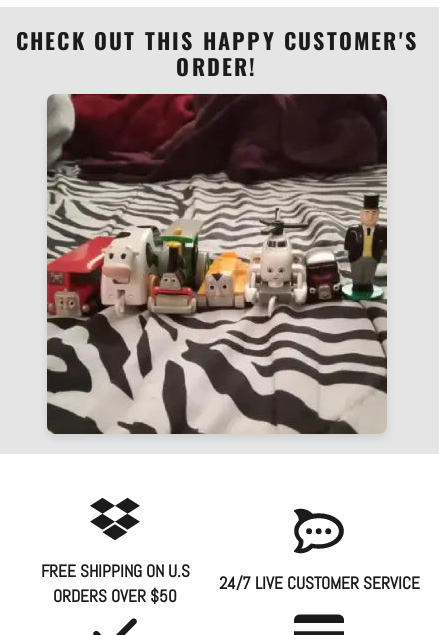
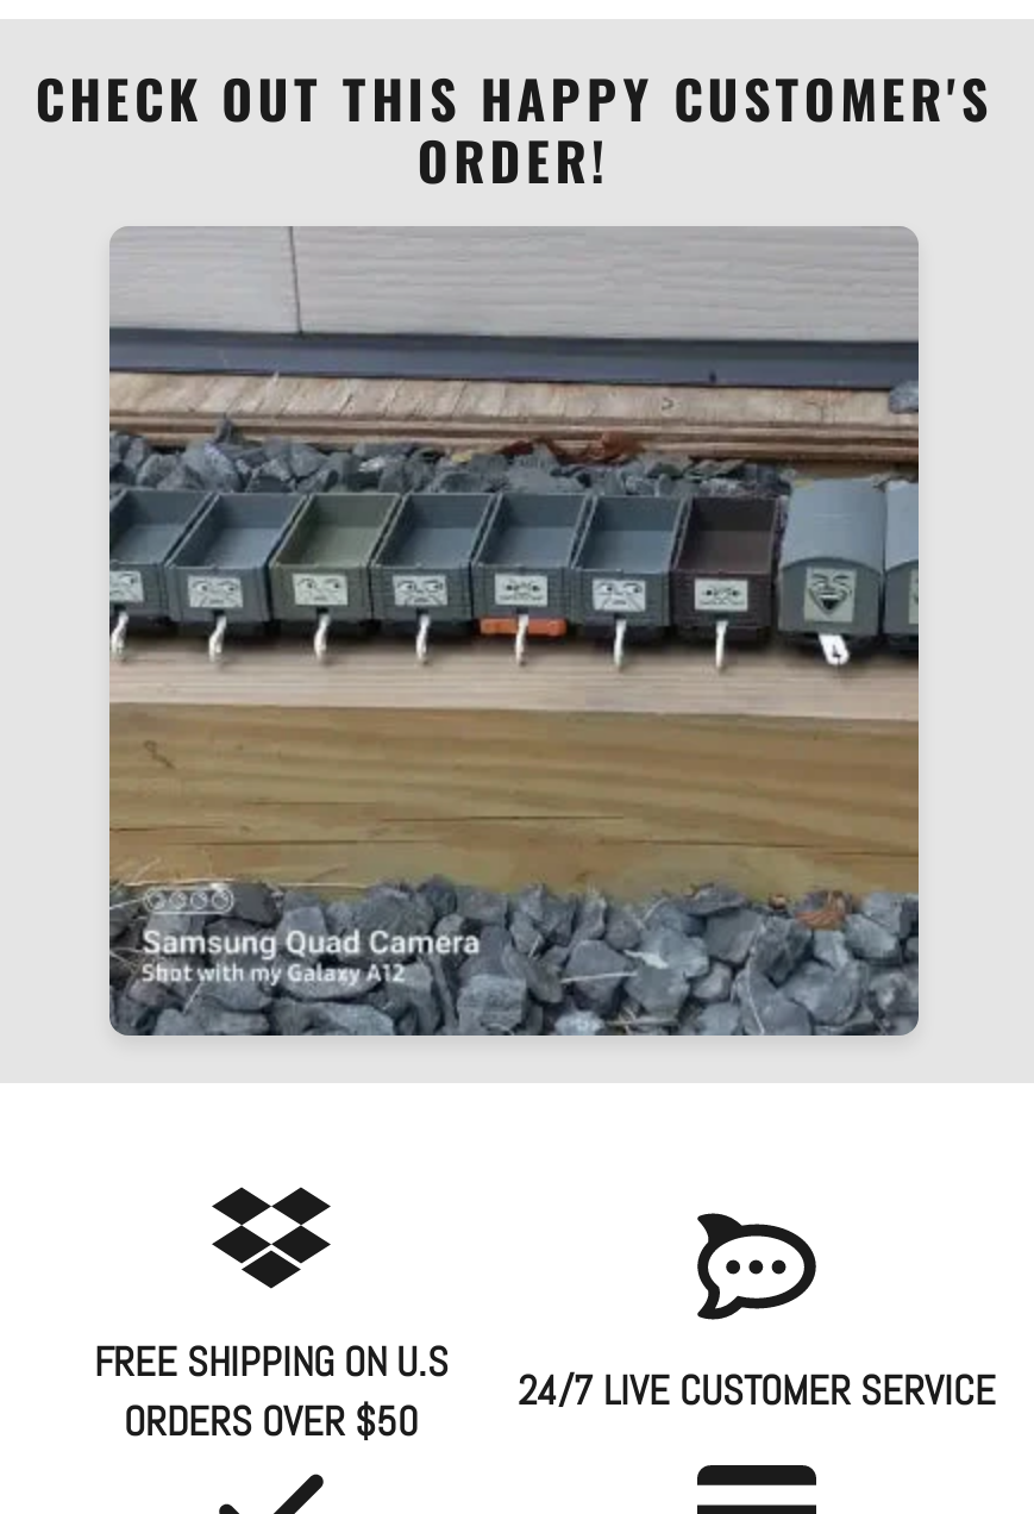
[46,93,387,434] [image] -> [107,226,921,1038] [image]

